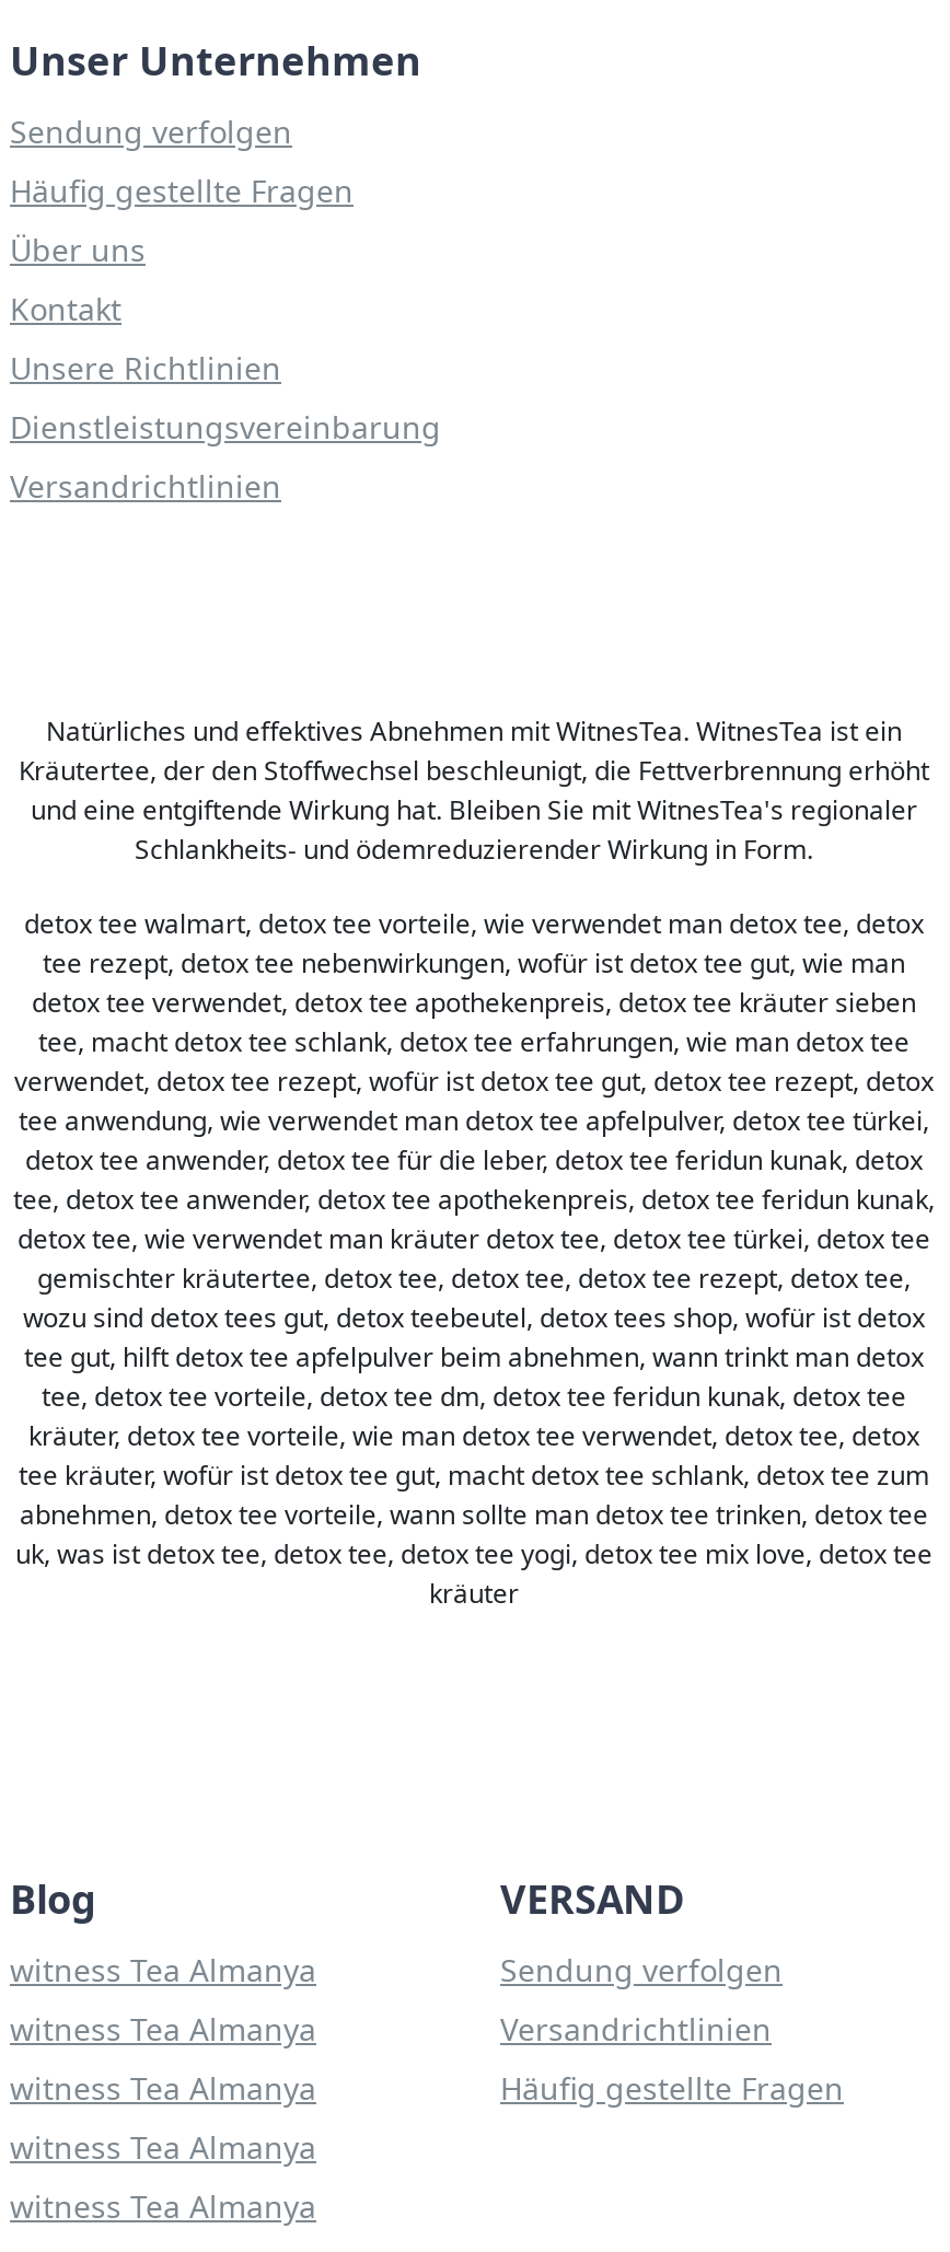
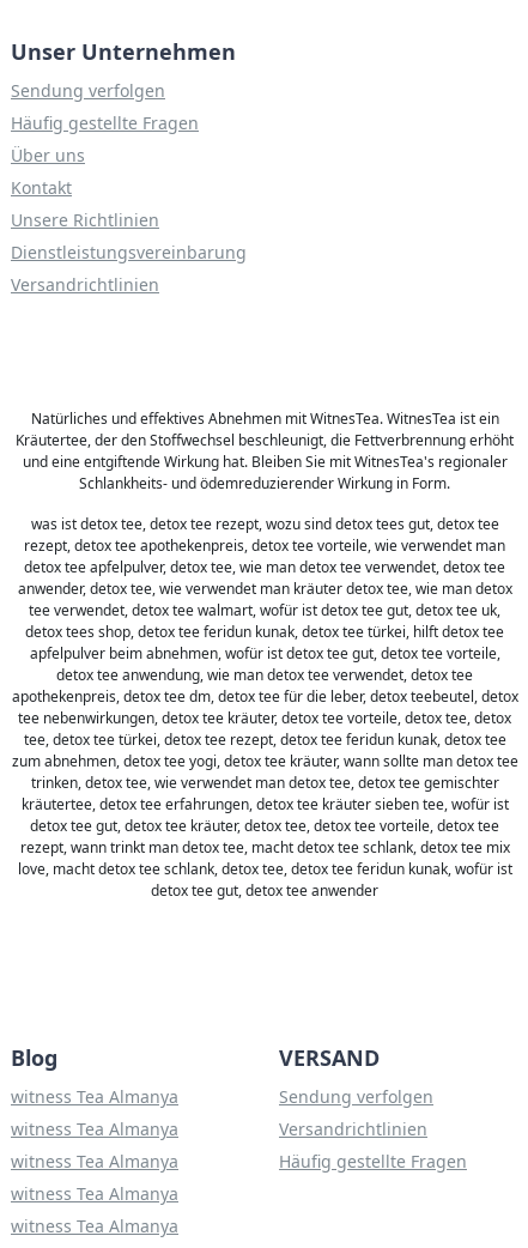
[13,905,935,1612] detox tee walmart, detox tee vorteile, wie verwendet man detox tee, detox | tee rezept, detox tee nebenwirkungen, wofür ist detox tee gut, wie man | detox tee verwendet, detox tee apothekenpreis, detox tee kräuter sieben | tee, macht detox tee schlank, detox tee erfahrungen, wie man detox tee | verwendet, detox tee rezept, wofür ist detox tee gut, detox tee rezept, detox | tee anwendung, wie verwendet man detox tee apfelpulver, detox tee türkei, | detox tee anwender, detox tee für die leber, detox tee feridun kunak, detox | tee, detox tee anwender, detox tee apothekenpreis, detox tee feridun kunak, | detox tee, wie verwendet man kräuter detox tee, detox tee türkei, detox tee | gemischter kräutertee, detox tee, detox tee, detox tee rezept, detox tee, | wozu sind detox tees gut, detox teebeutel, detox tees shop, wofür ist detox | tee gut, hilft detox tee apfelpulver beim abnehmen, wann trinkt man detox | tee, detox tee vorteile, detox tee dm, detox tee feridun kunak, detox tee | kräuter, detox tee vorteile, wie man detox tee verwendet, detox tee, detox | tee kräuter, wofür ist detox tee gut, macht detox tee schlank, detox tee zum | abnehmen, detox tee vorteile, wann sollte man detox tee trinken, detox tee | uk, was ist detox tee, detox tee, detox tee yogi, detox tee mix love, detox tee | kräuter -> [11,514,518,901] was ist detox tee, detox tee rezept, wozu sind detox tees gut, detox tee | rezept, detox tee apothekenpreis, detox tee vorteile, wie verwendet man | detox tee apfelpulver, detox tee, wie man detox tee verwendet, detox tee | anwender, detox tee, wie verwendet man kräuter detox tee, wie man detox | tee verwendet, detox tee walmart, wofür ist detox tee gut, detox tee uk, | detox tees shop, detox tee feridun kunak, detox tee türkei, hilft detox tee | apfelpulver beim abnehmen, wofür ist detox tee gut, detox tee vorteile, | detox tee anwendung, wie man detox tee verwendet, detox tee | apothekenpreis, detox tee dm, detox tee für die leber, detox teebeutel, detox | tee nebenwirkungen, detox tee kräuter, detox tee vorteile, detox tee, detox | tee, detox tee türkei, detox tee rezept, detox tee feridun kunak, detox tee | zum abnehmen, detox tee yogi, detox tee kräuter, wann sollte man detox tee | trinken, detox tee, wie verwendet man detox tee, detox tee gemischter | kräutertee, detox tee erfahrungen, detox tee kräuter sieben tee, wofür ist | detox tee gut, detox tee kräuter, detox tee, detox tee vorteile, detox tee | rezept, wann trinkt man detox tee, macht detox tee schlank, detox tee mix | love, macht detox tee schlank, detox tee, detox tee feridun kunak, wofür ist | detox tee gut, detox tee anwender

